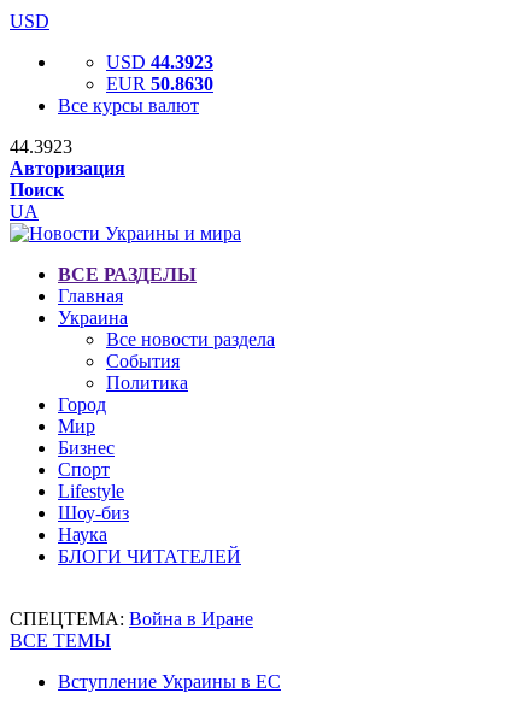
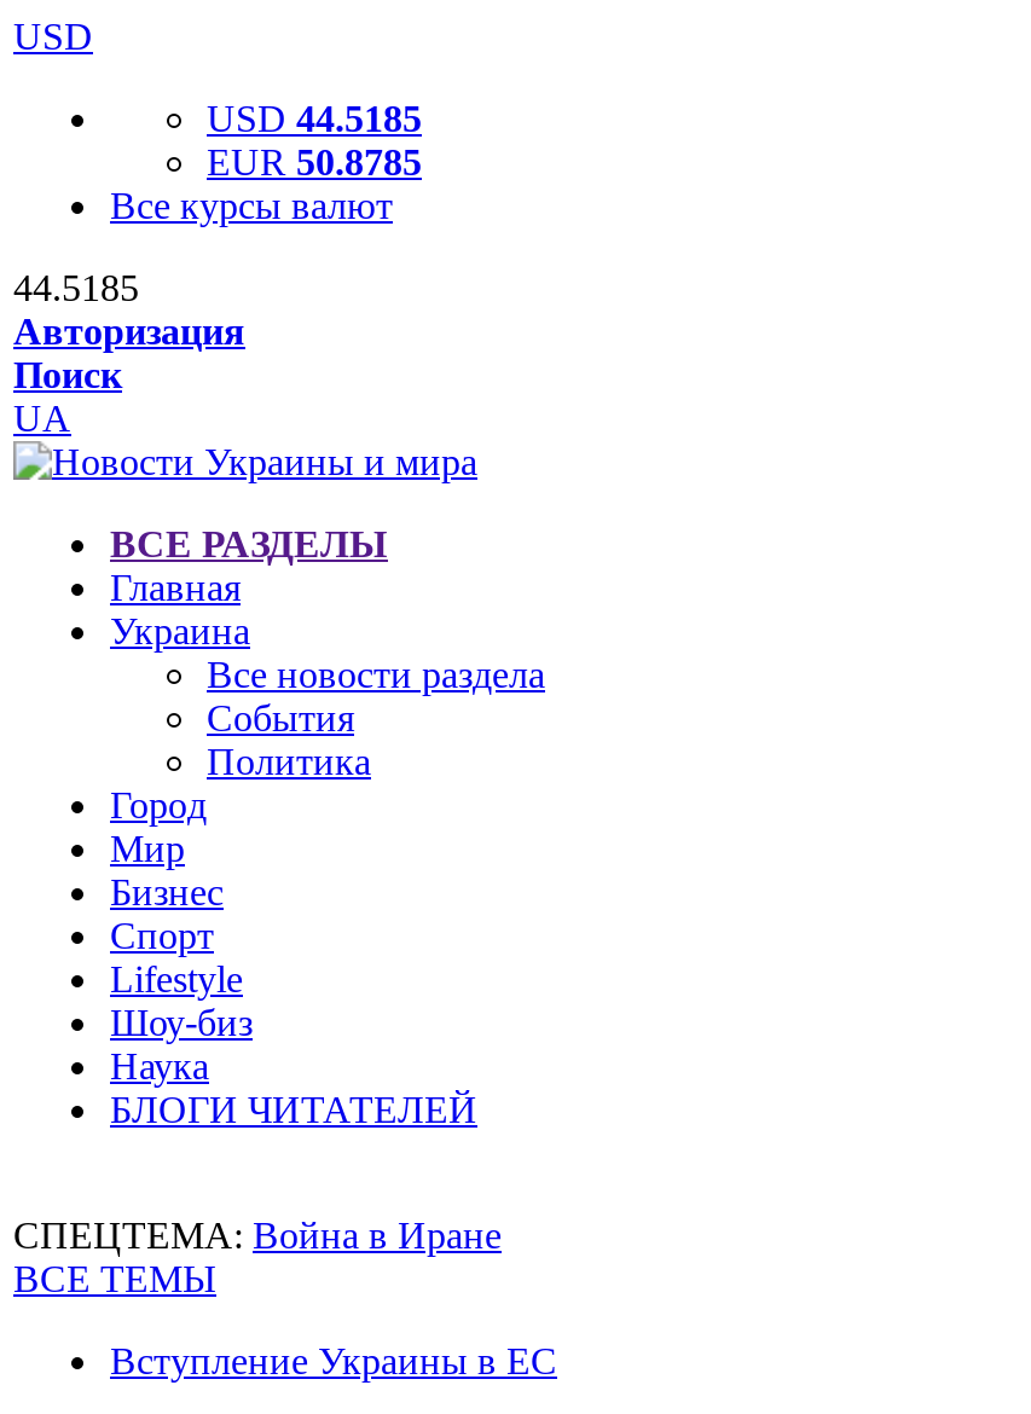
[106,52,213,72] USD 44.3923 -> [207,98,422,139] USD 44.5185
[106,74,213,94] EUR 50.8630 -> [207,141,422,182] EUR 50.8785
[10,136,72,157] 44.3923 -> [13,267,139,308] 44.5185

